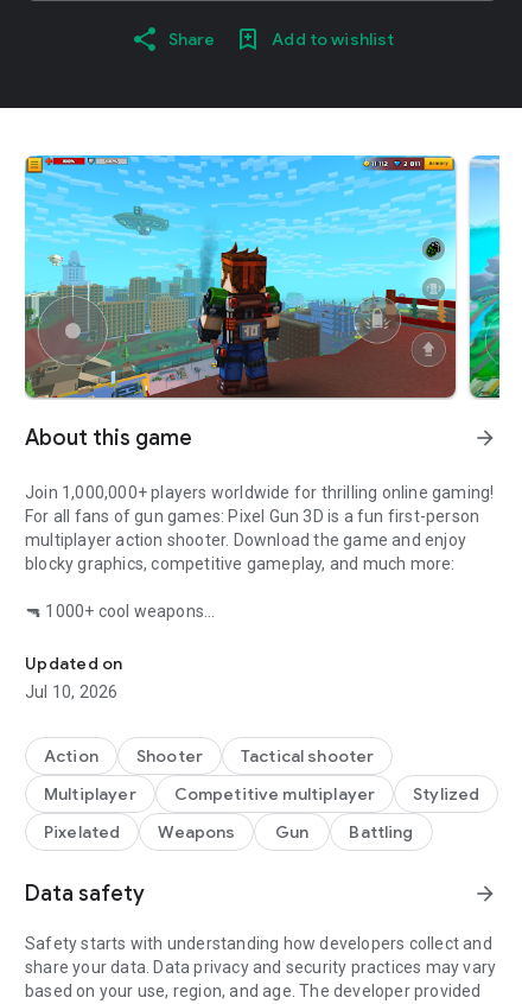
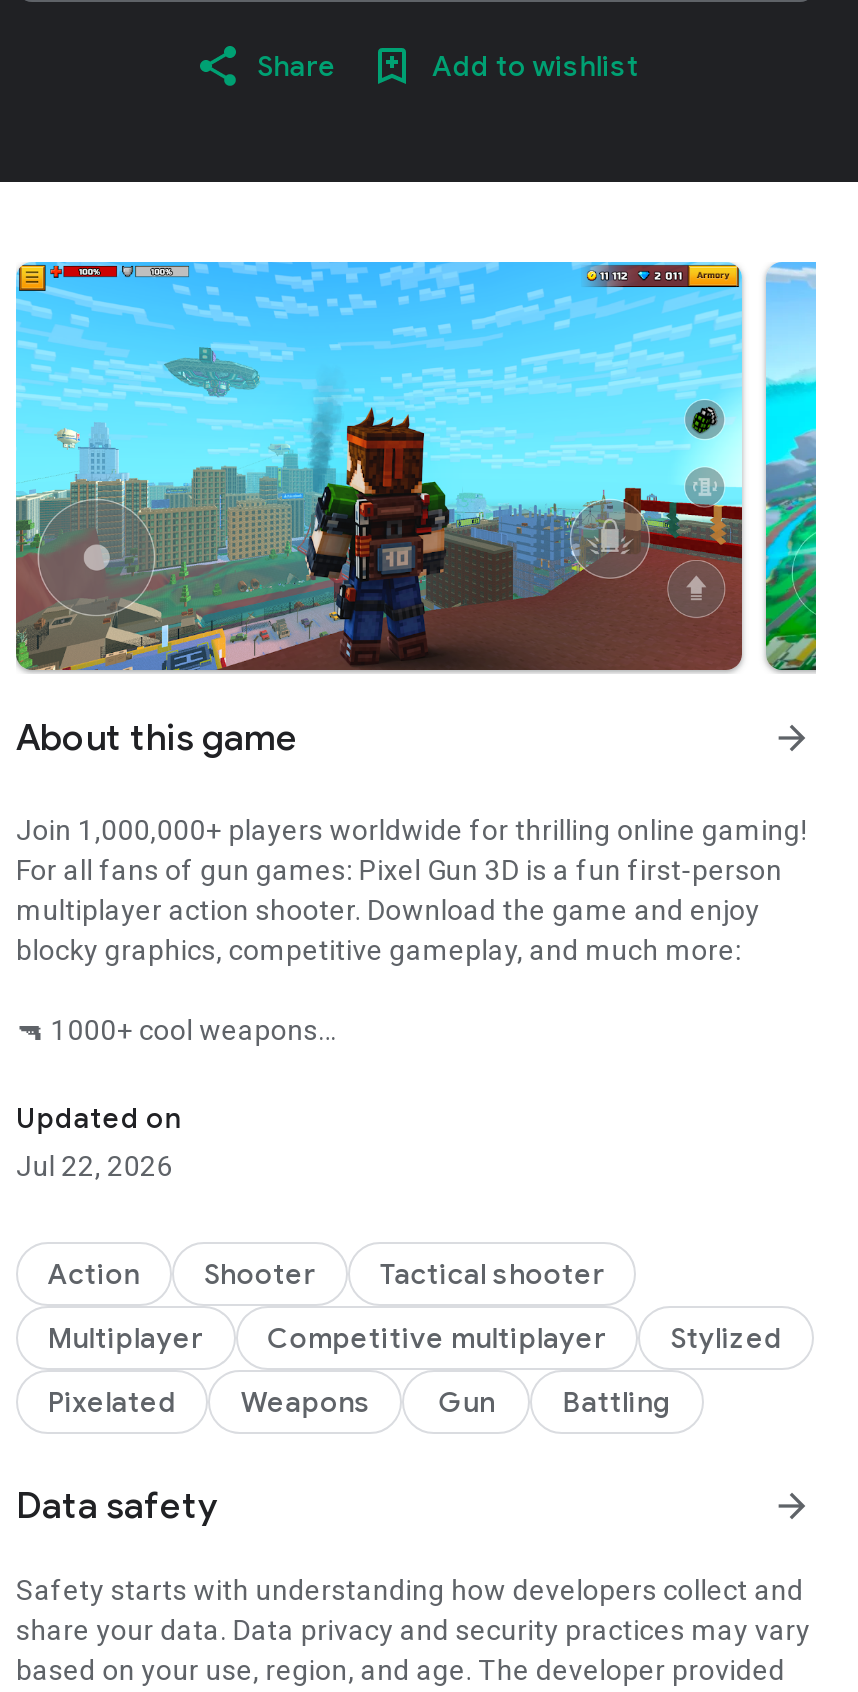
[25,682,118,701] Jul 10, 2026 -> [16,1150,173,1182] Jul 22, 2026

